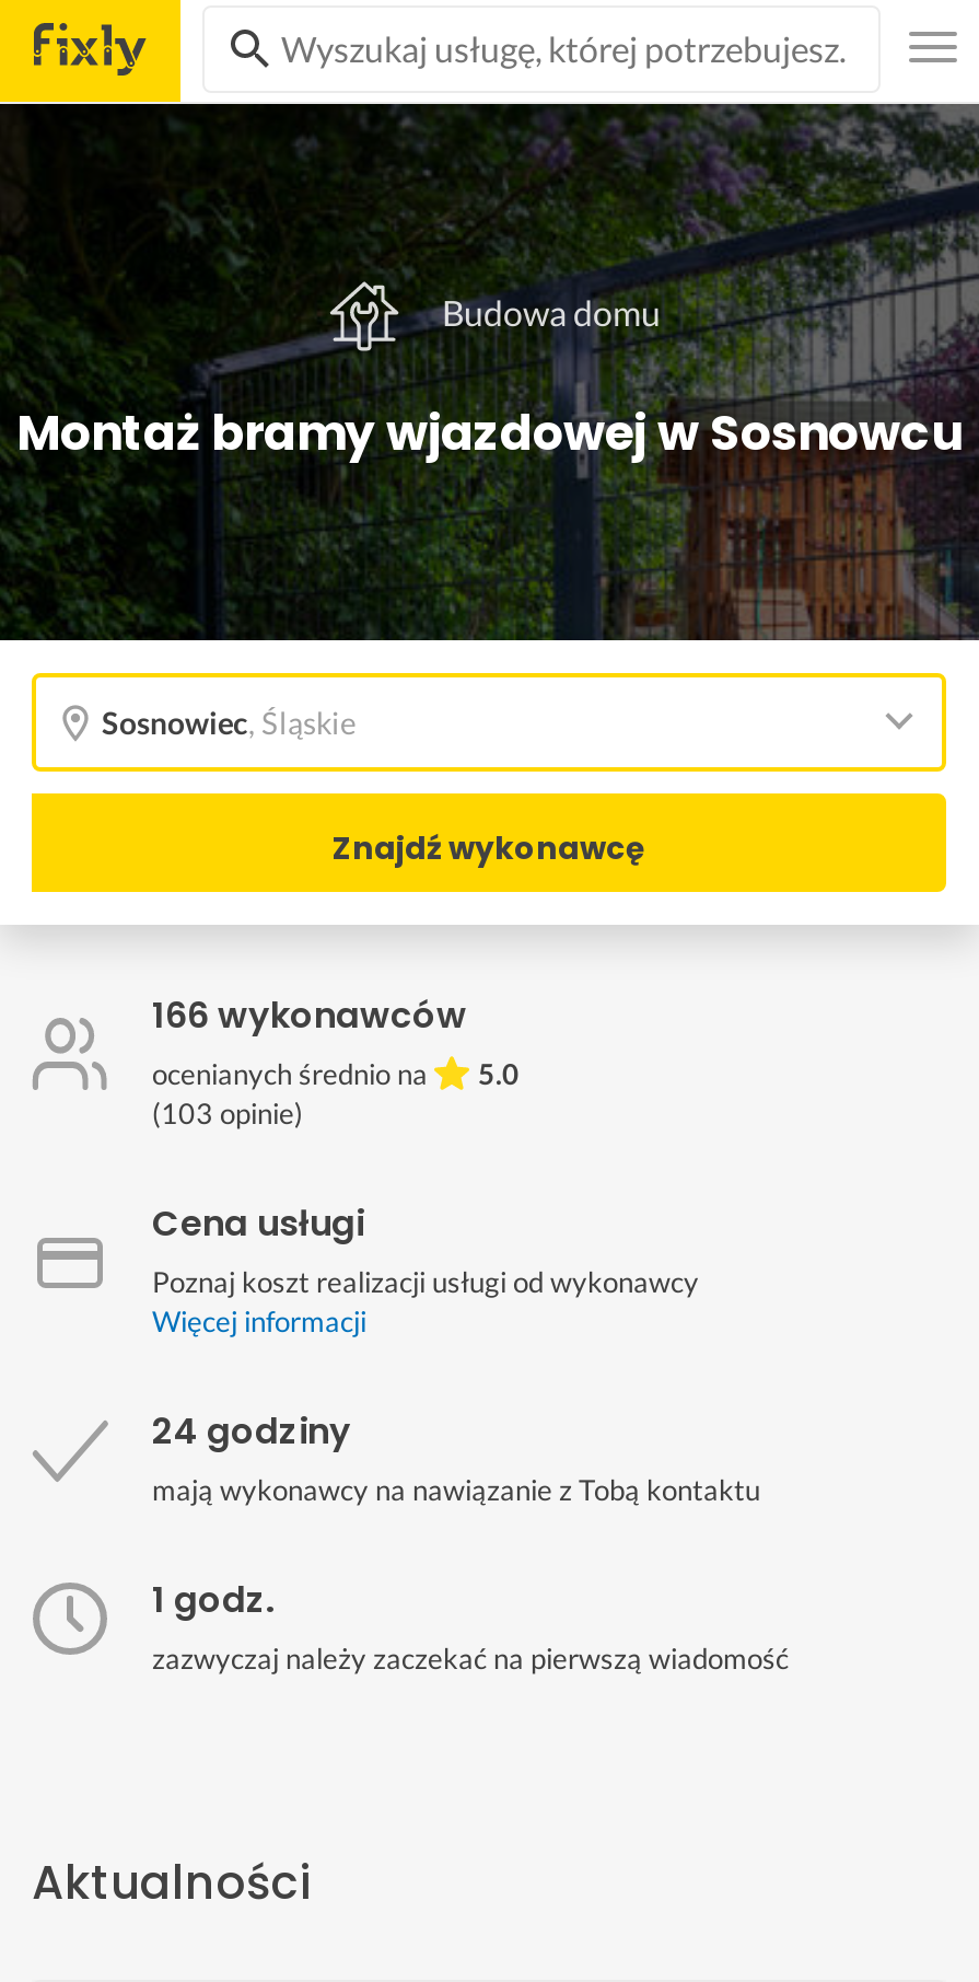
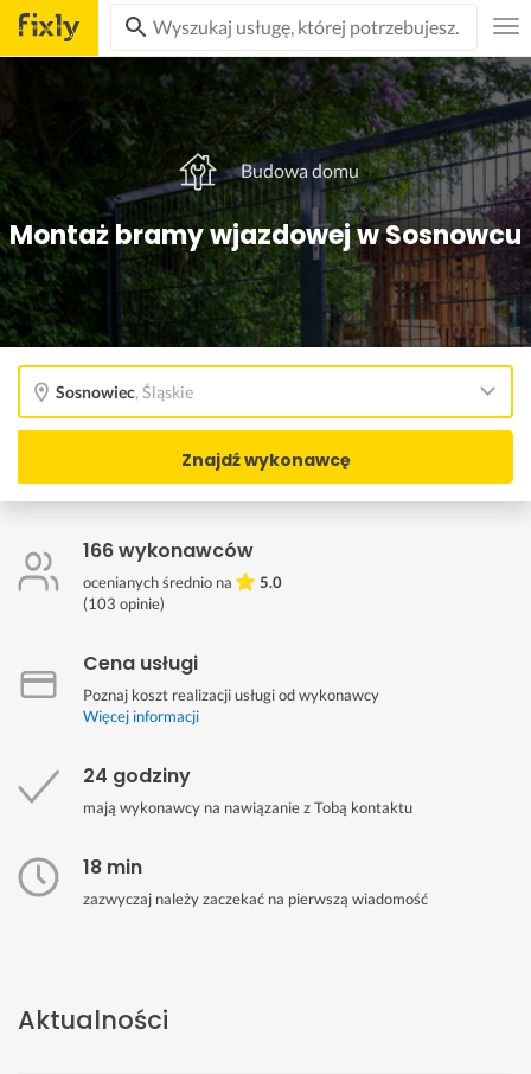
[152,1575,275,1625] 1 godz. -> [83,854,142,881] 18 min

